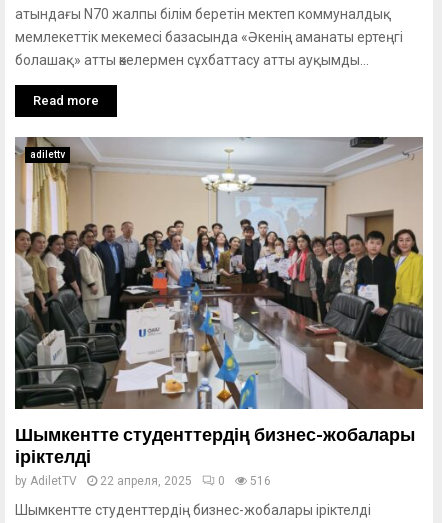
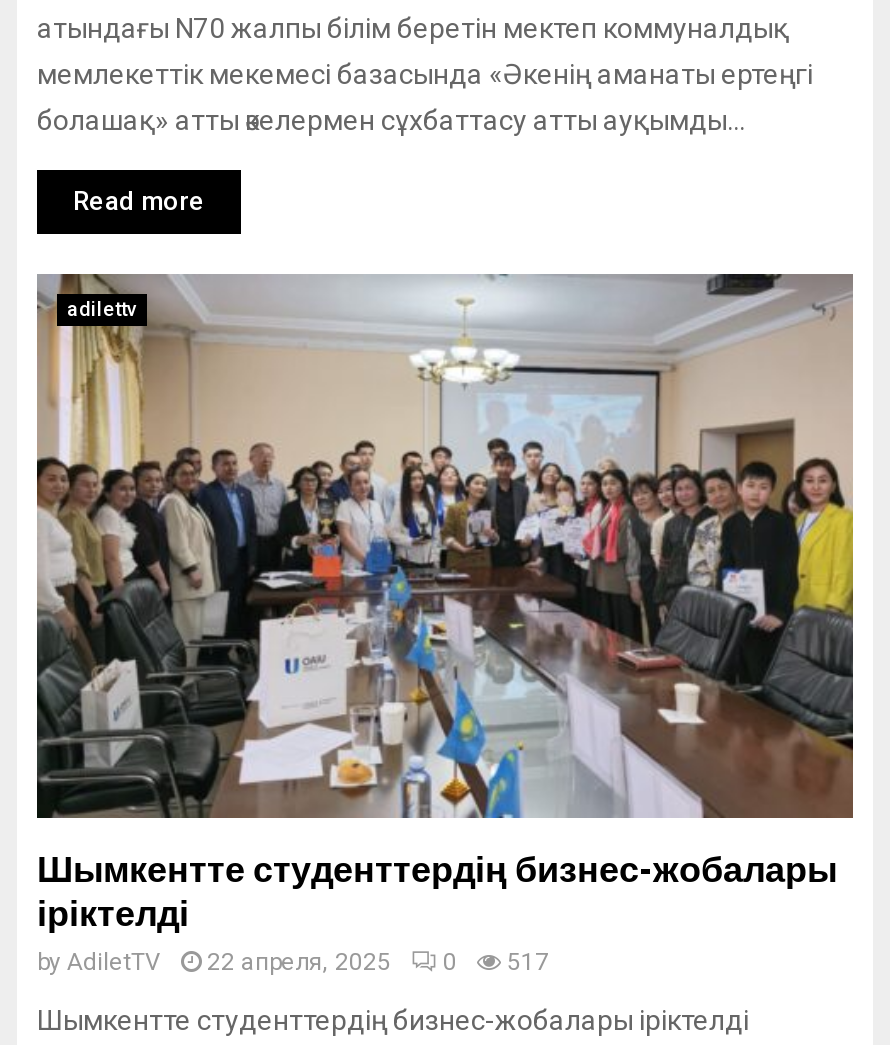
[15,474,271,488] by AdiletTV 22 апреля, 2025 0 516 -> [37,948,549,976] by AdiletTV 22 апреля, 2025 0 517

